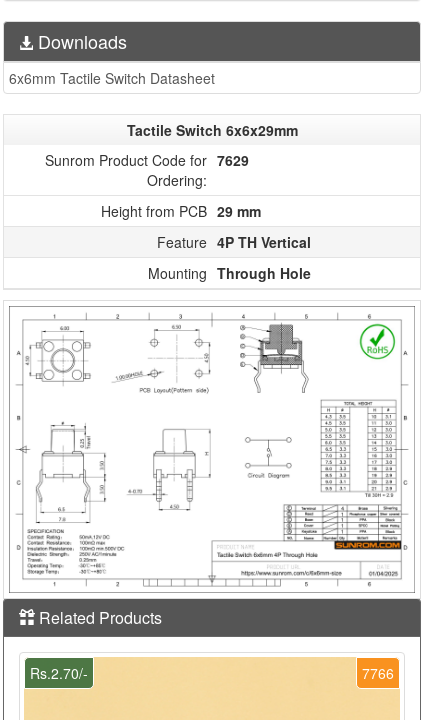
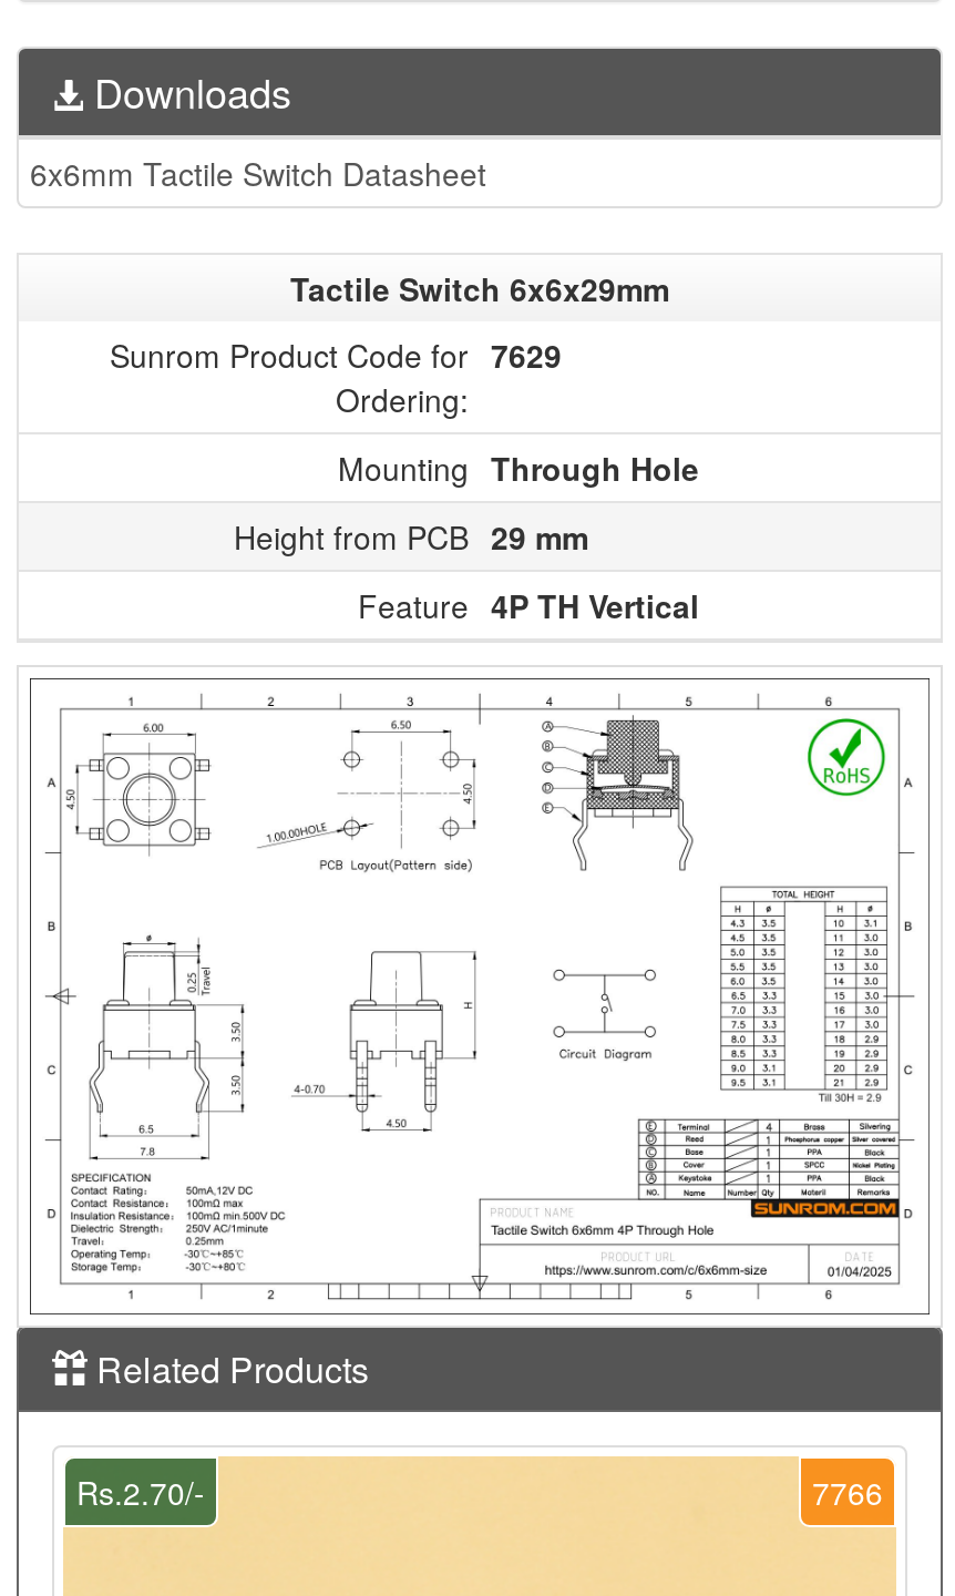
moved [101,201,311,252] -> [234,514,699,627]: Height from PCB 29 mm | Feature 4P TH Vertical
moved [148,263,311,283] -> [338,445,699,489]: Mounting Through Hole

